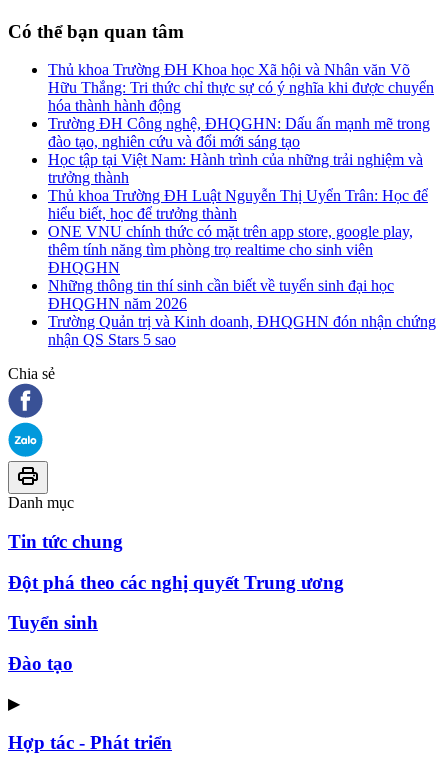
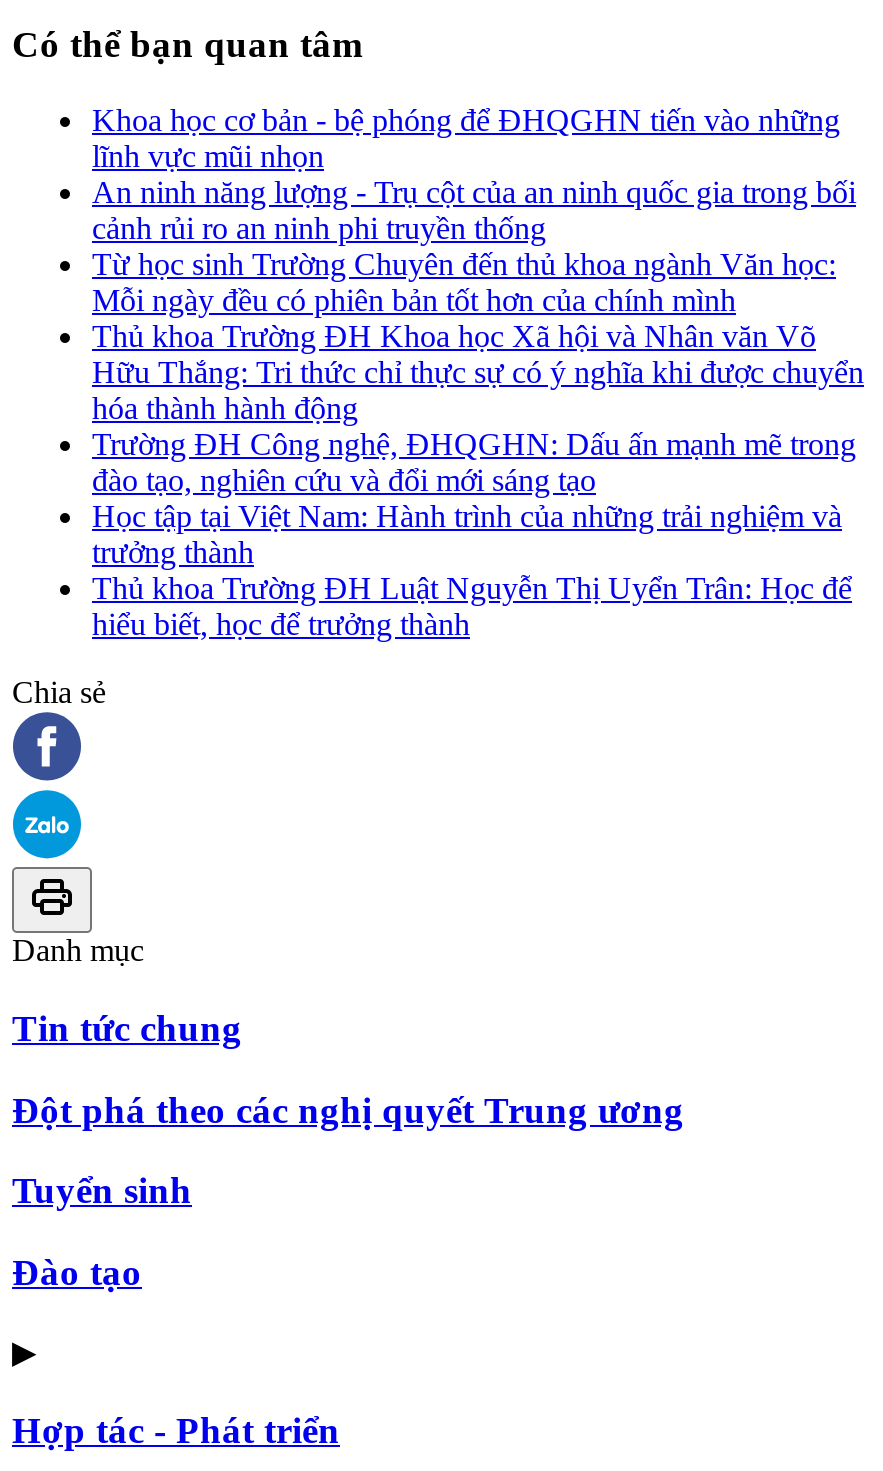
none -> [92,103,856,317] Khoa học cơ bản - bệ phóng để ĐHQGHN tiến vào những | lĩnh vực mũi nhọn | An ninh năng lượng - Trụ cột của an ninh quốc gia trong bối | cảnh rủi ro an ninh phi truyền thống | Từ học sinh Trường Chuyên đến thủ khoa ngành Văn học: | Mỗi ngày đều có phiên bản tốt hơn của chính mình
moved [48,61,434,222] -> [92,319,864,641]: Thủ khoa Trường ĐH Khoa học Xã hội và Nhân văn Võ | Hữu Thắng: Tri thức chỉ thực sự có ý nghĩa khi được chuyển | hóa thành hành động | ... | Thủ khoa Trường ĐH Luật Nguyễn Thị Uyển Trân: Học để | hiểu biết, học để trưởng thành
[48,223,436,348] ONE VNU chính thức có mặt trên app store, google play, | thêm tính năng tìm phòng trọ realtime cho sinh viên | ĐHQGHN | Những thông tin thí sinh cần biết về tuyển sinh đại học | ĐHQGHN năm 2026 | Trường Quản trị và Kinh doanh, ĐHQGHN đón nhận chứng | nhận QS Stars 5 sao -> none

